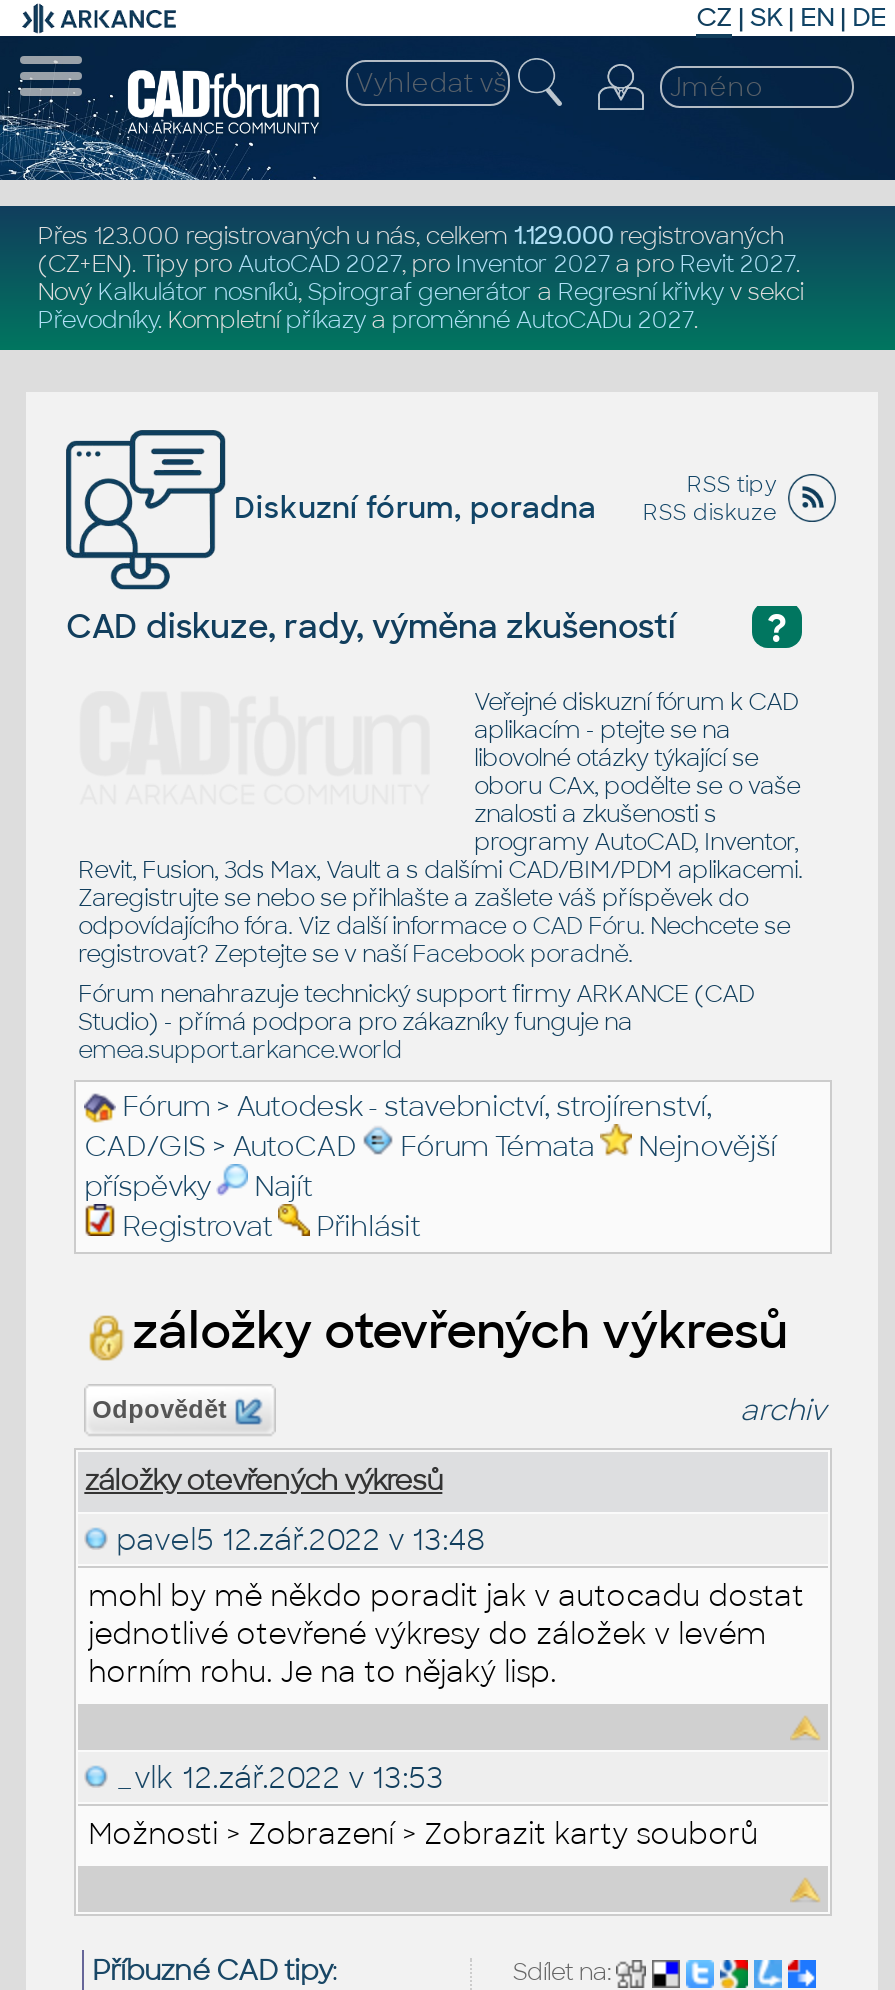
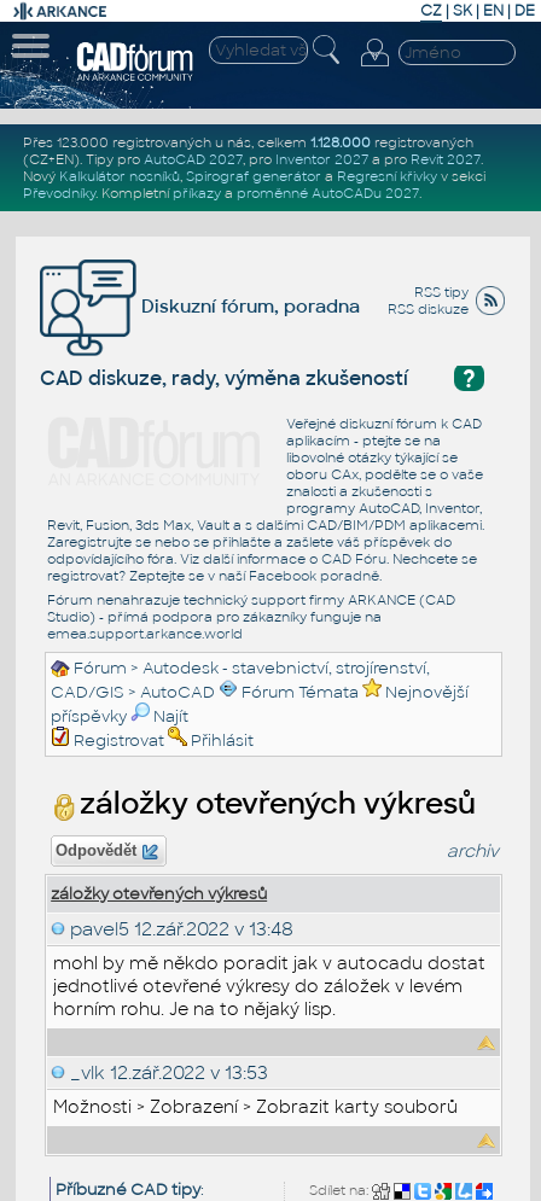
[38,222,784,250] Přes 123.000 registrovaných u nás, celkem 1.129.000 registrovaných -> [23,134,473,151] Přes 123.000 registrovaných u nás, celkem 1.128.000 registrovaných

